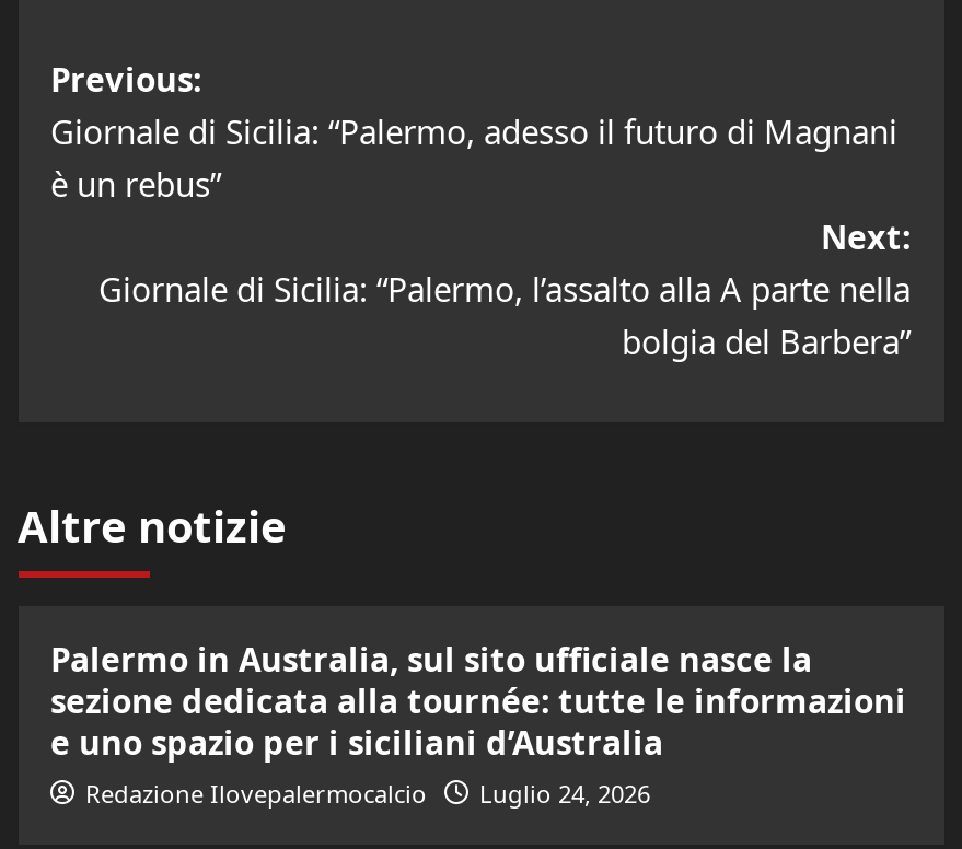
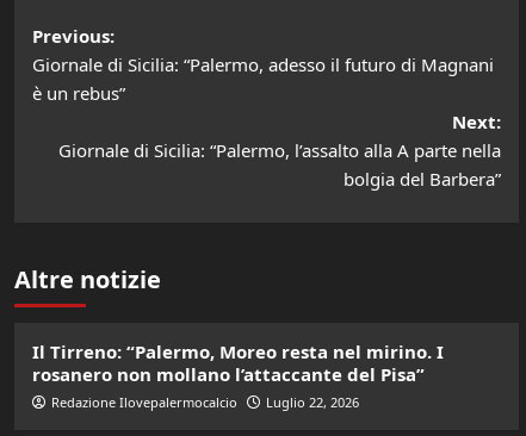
[50,636,906,763] Palermo in Australia, sul sito ufficiale nasce la | sezione dedicata alla tournée: tutte le informazioni | e uno spazio per i siciliani d’Australia -> [32,340,443,386] Il Tirreno: “Palermo, Moreo resta nel mirino. I | rosanero non mollano l’attaccante del Pisa”
[85,776,650,809] Redazione Ilovepalermocalcio Luglio 24, 2026 -> [51,393,358,411] Redazione Ilovepalermocalcio Luglio 22, 2026

